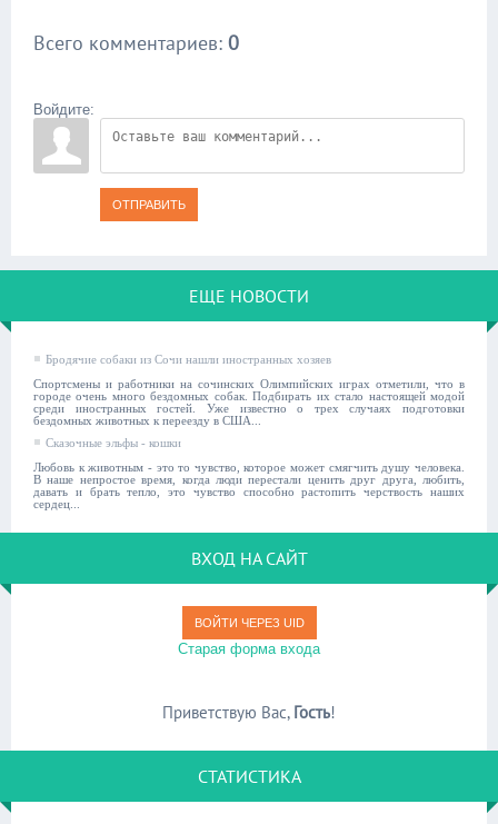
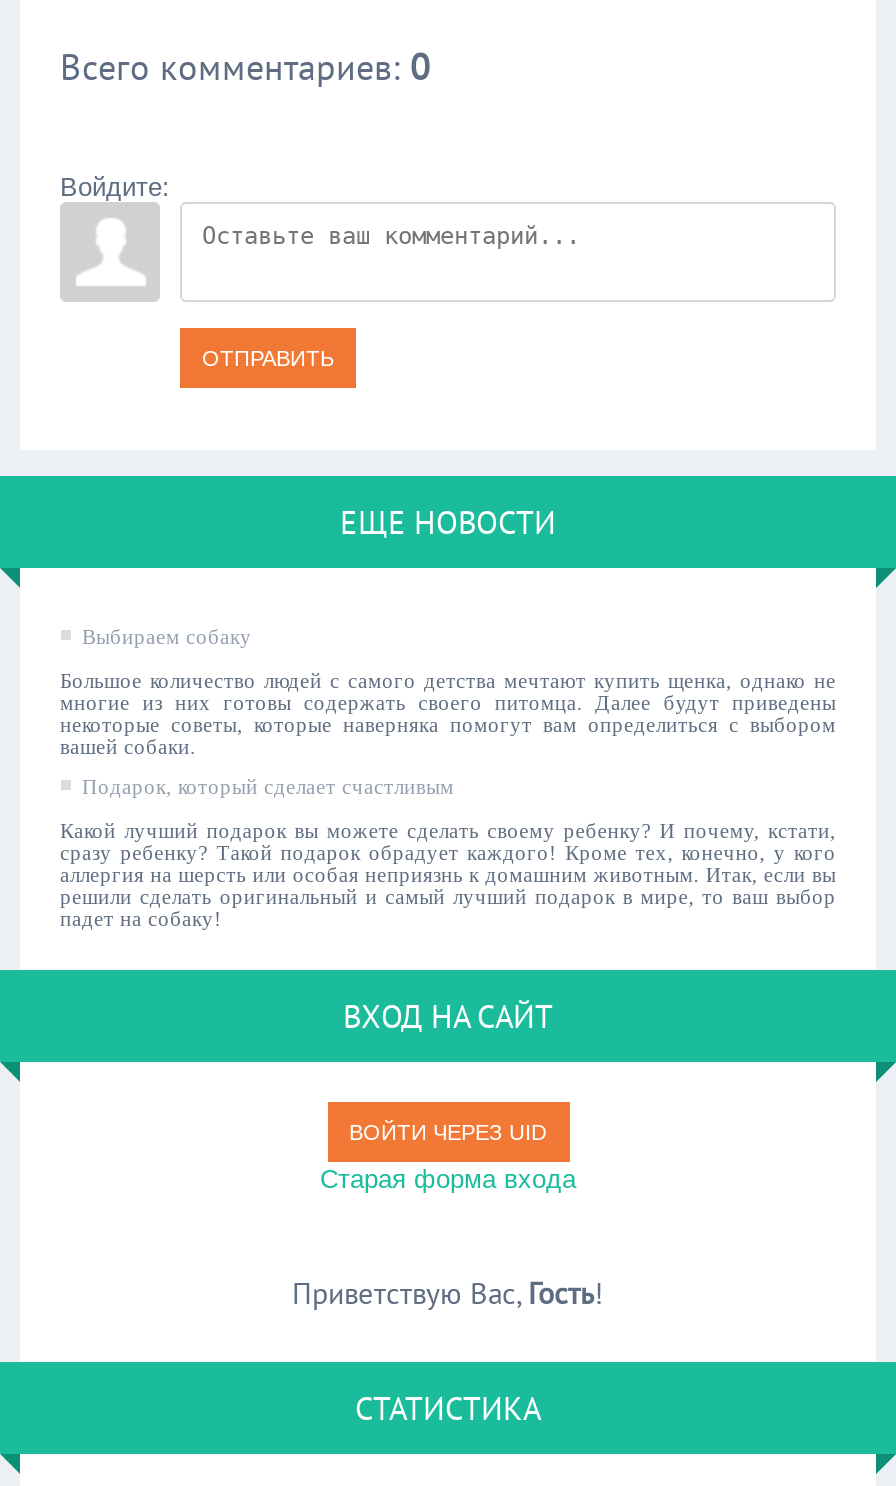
[46,354,331,366] Бродячие собаки из Сочи нашли иностранных хозяев -> [82,626,252,648] Выбираем собаку
[33,378,465,427] Спортсмены и работники на сочинских Олимпийских играх отметили, что в | городе очень много бездомных собак. Подбирать их стало настоящей модой | среди иностранных гостей. Уже известно о трех случаях подготовки | бездомных животных к переезду в США... -> [60,670,836,758] Большое количество людей с самого детства мечтают купить щенка, однако не | многие из них готовы содержать своего питомца. Далее будут приведены | некоторые советы, которые наверняка помогут вам определиться с выбором | вашей собаки.
[46,437,181,449] Сказочные эльфы - кошки -> [82,776,454,798] Подарок, который сделает счастливым
[33,461,465,510] Любовь к животным - это то чувство, которое может смягчить душу человека. | В наше непростое время, когда люди перестали ценить друг друга, любить, | давать и брать тепло, это чувство способно растопить черствость наших | сердец... -> [60,820,836,930] Какой лучший подарок вы можете сделать своему ребенку? И почему, кстати, | сразу ребенку? Такой подарок обрадует каждого! Кроме тех, конечно, у кого | аллергия на шерсть или особая неприязнь к домашним животным. Итак, если вы | решили сделать оригинальный и самый лучший подарок в мире, то ваш выбор | падет на собаку!

